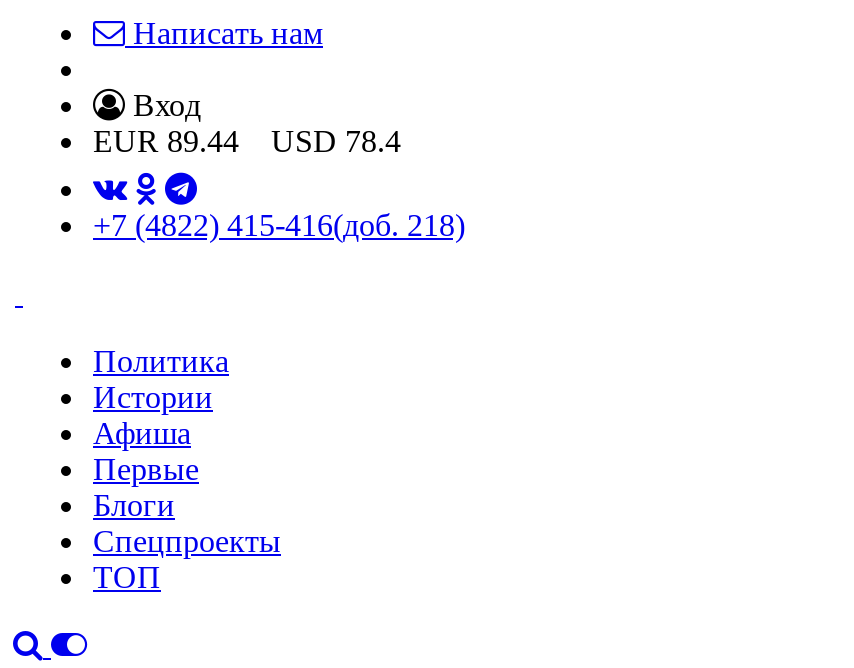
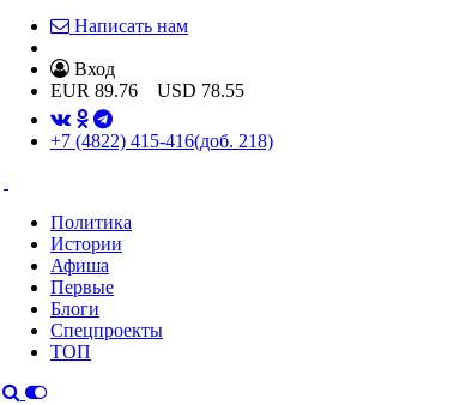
[93,124,401,158] EUR 89.44 USD 78.4 -> [50,80,244,101] EUR 89.76 USD 78.55

